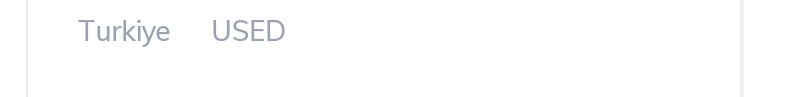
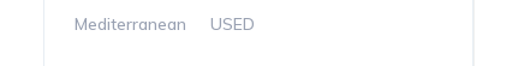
[78,12,172,48] Turkiye -> [74,13,186,34] Mediterranean

